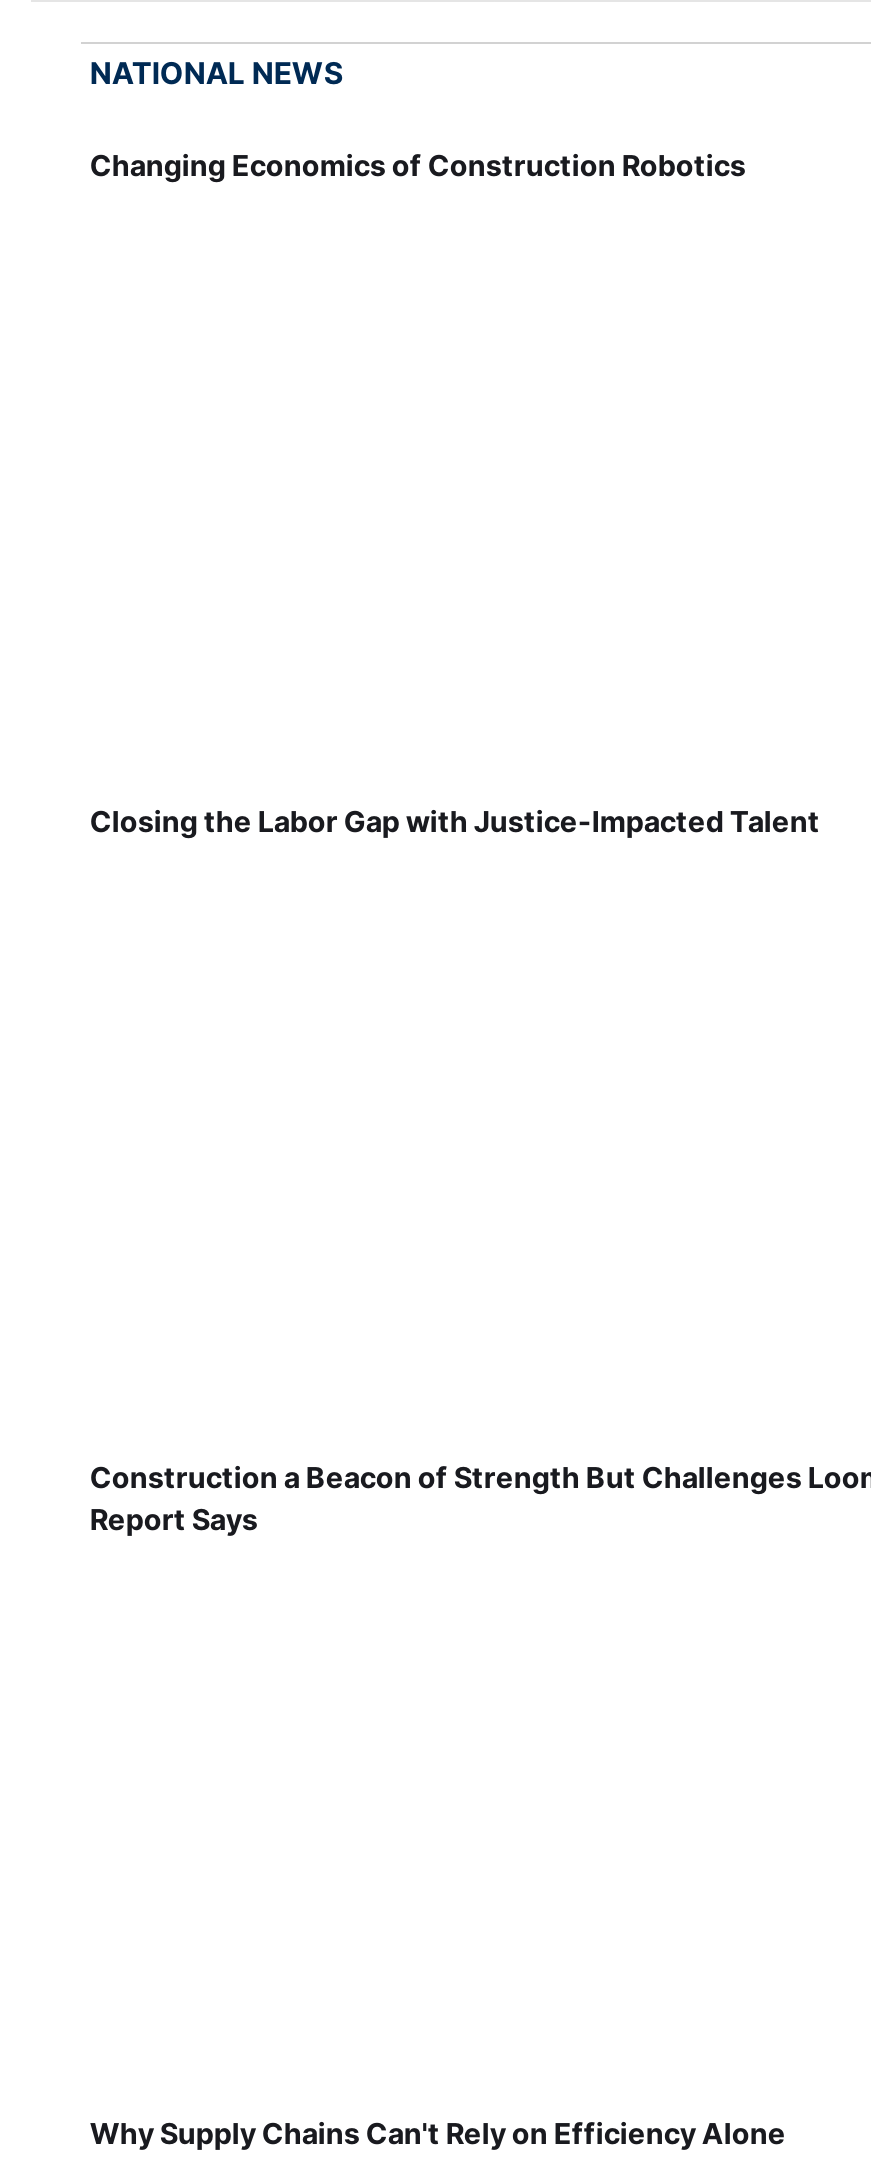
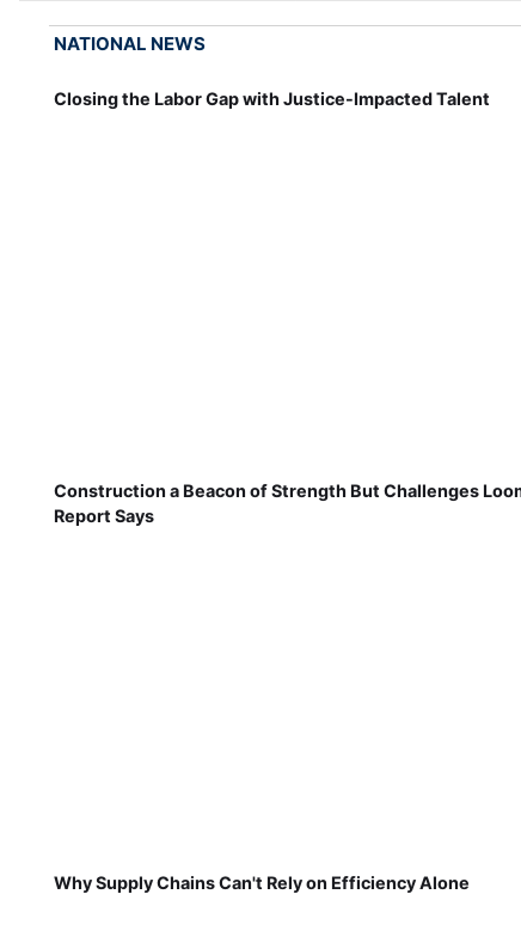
[90,148,746,182] Changing Economics of Construction Robotics -> none

